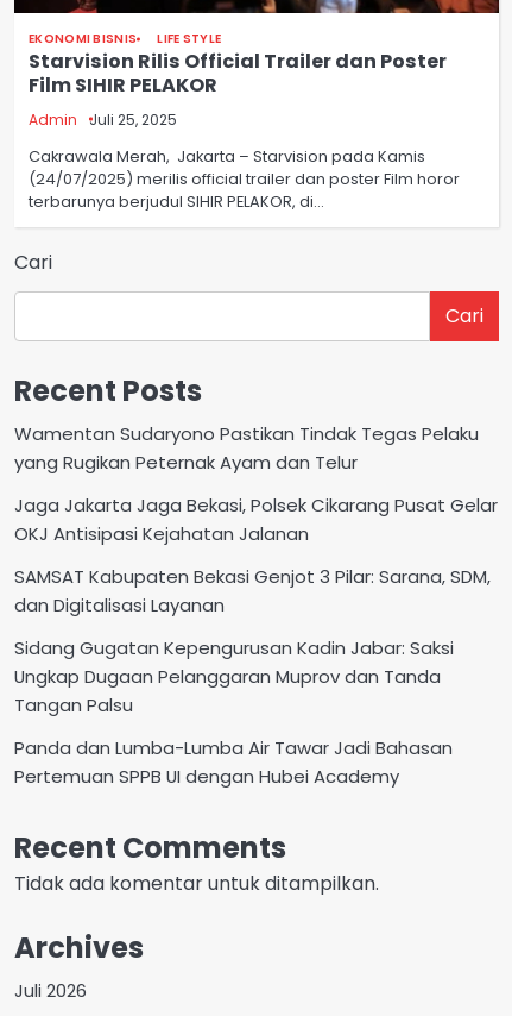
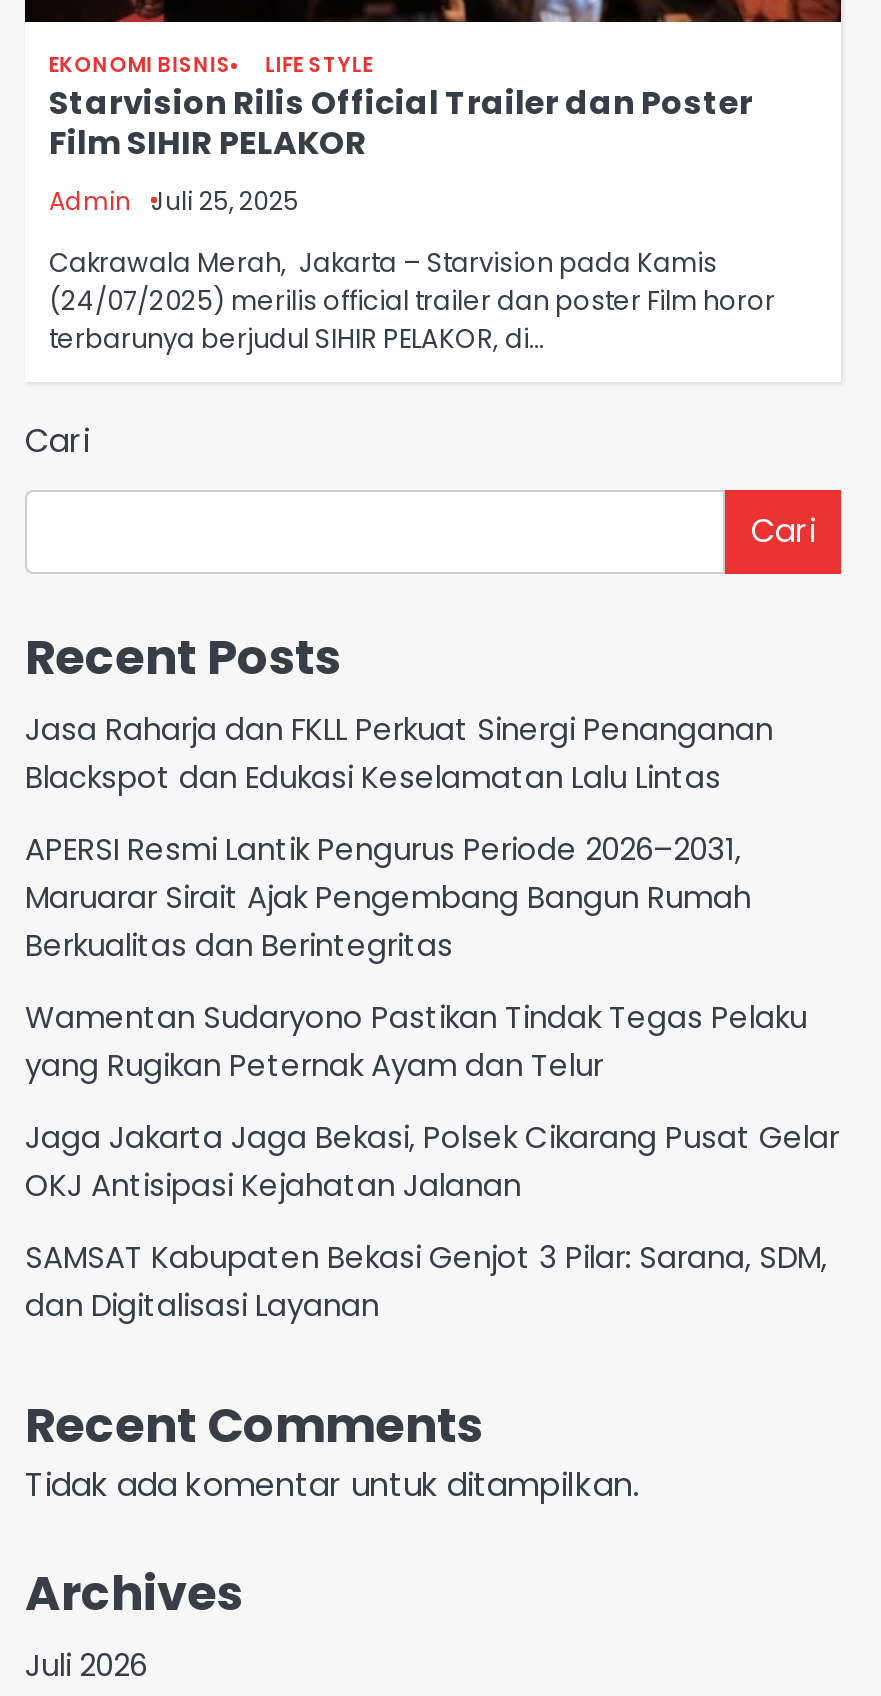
none -> [25,709,773,967] Jasa Raharja dan FKLL Perkuat Sinergi Penanganan | Blackspot dan Edukasi Keselamatan Lalu Lintas | APERSI Resmi Lantik Pengurus Periode 2026–2031, | Maruarar Sirait Ajak Pengembang Bangun Rumah | Berkualitas dan Berintegritas
moved [14,422,498,618] -> [25,997,839,1327]: Wamentan Sudaryono Pastikan Tindak Tegas Pelaku | yang Rugikan Peternak Ayam dan Telur | Jaga Jakarta Jaga Bekasi, Polsek Cikarang Pusat Gelar | OKJ Antisipasi Kejahatan Jalanan | SAMSAT Kabupaten Bekasi Genjot 3 Pilar: Sarana, SDM, | dan Digitalisasi Layanan
[14,636,454,789] Sidang Gugatan Kepengurusan Kadin Jabar: Saksi | Ungkap Dugaan Pelanggaran Muprov dan Tanda | Tangan Palsu | Panda dan Lumba-Lumba Air Tawar Jadi Bahasan | Pertemuan SPPB UI dengan Hubei Academy -> none

